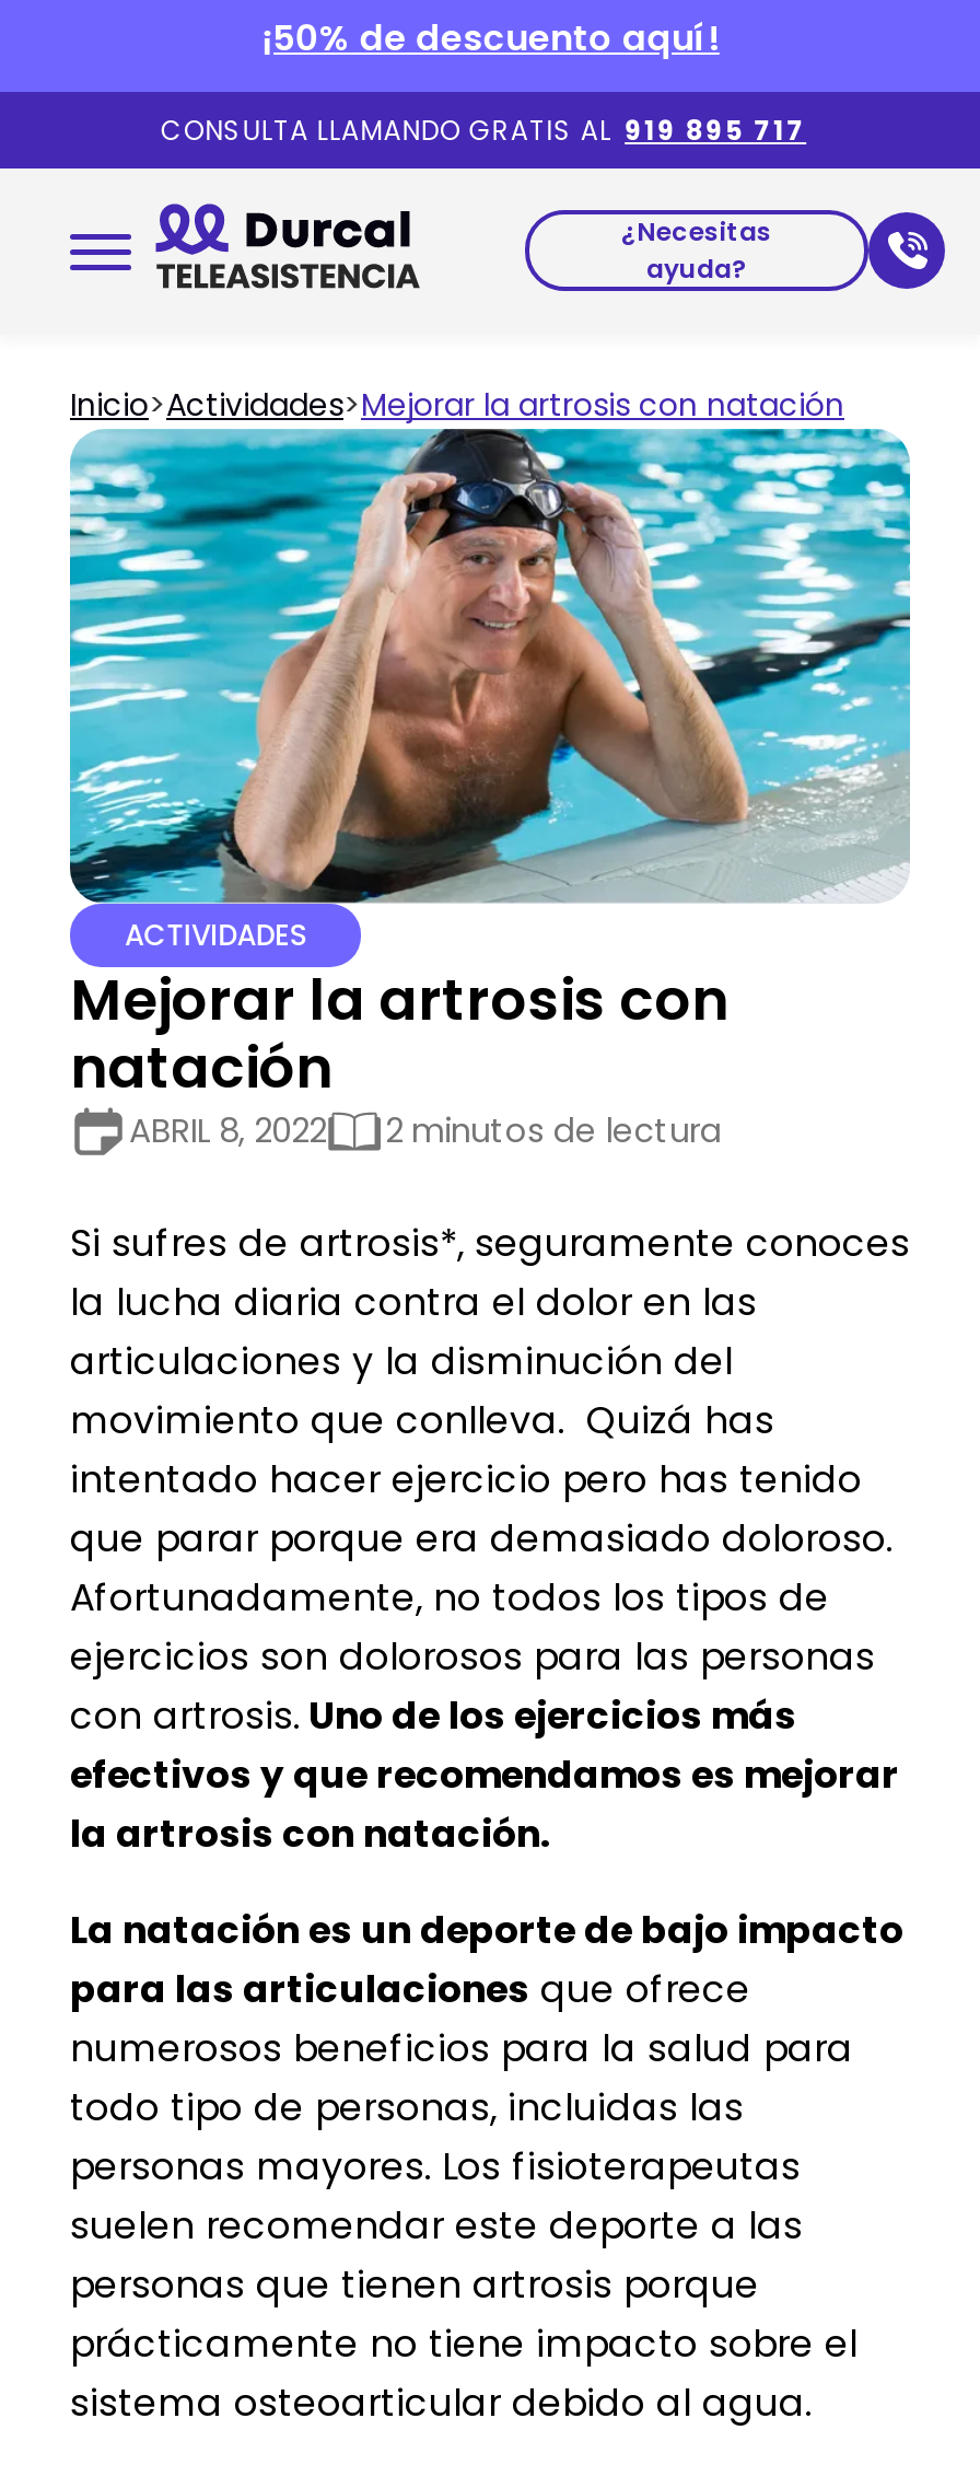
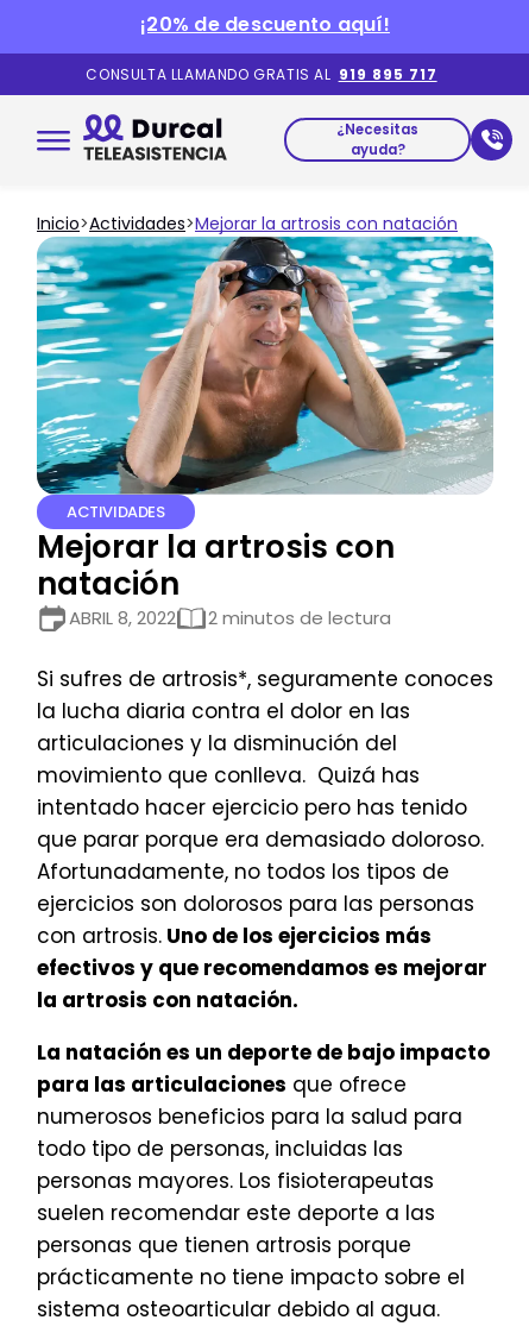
[261,13,719,63] ¡50% de descuento aquí! -> [141,11,390,38] ¡20% de descuento aquí!

